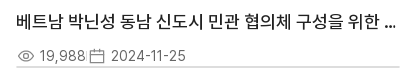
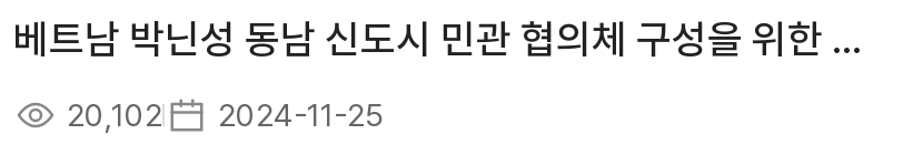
[40,48,186,64] 19,988 2024-11-25 -> [67,97,385,133] 20,102 2024-11-25

